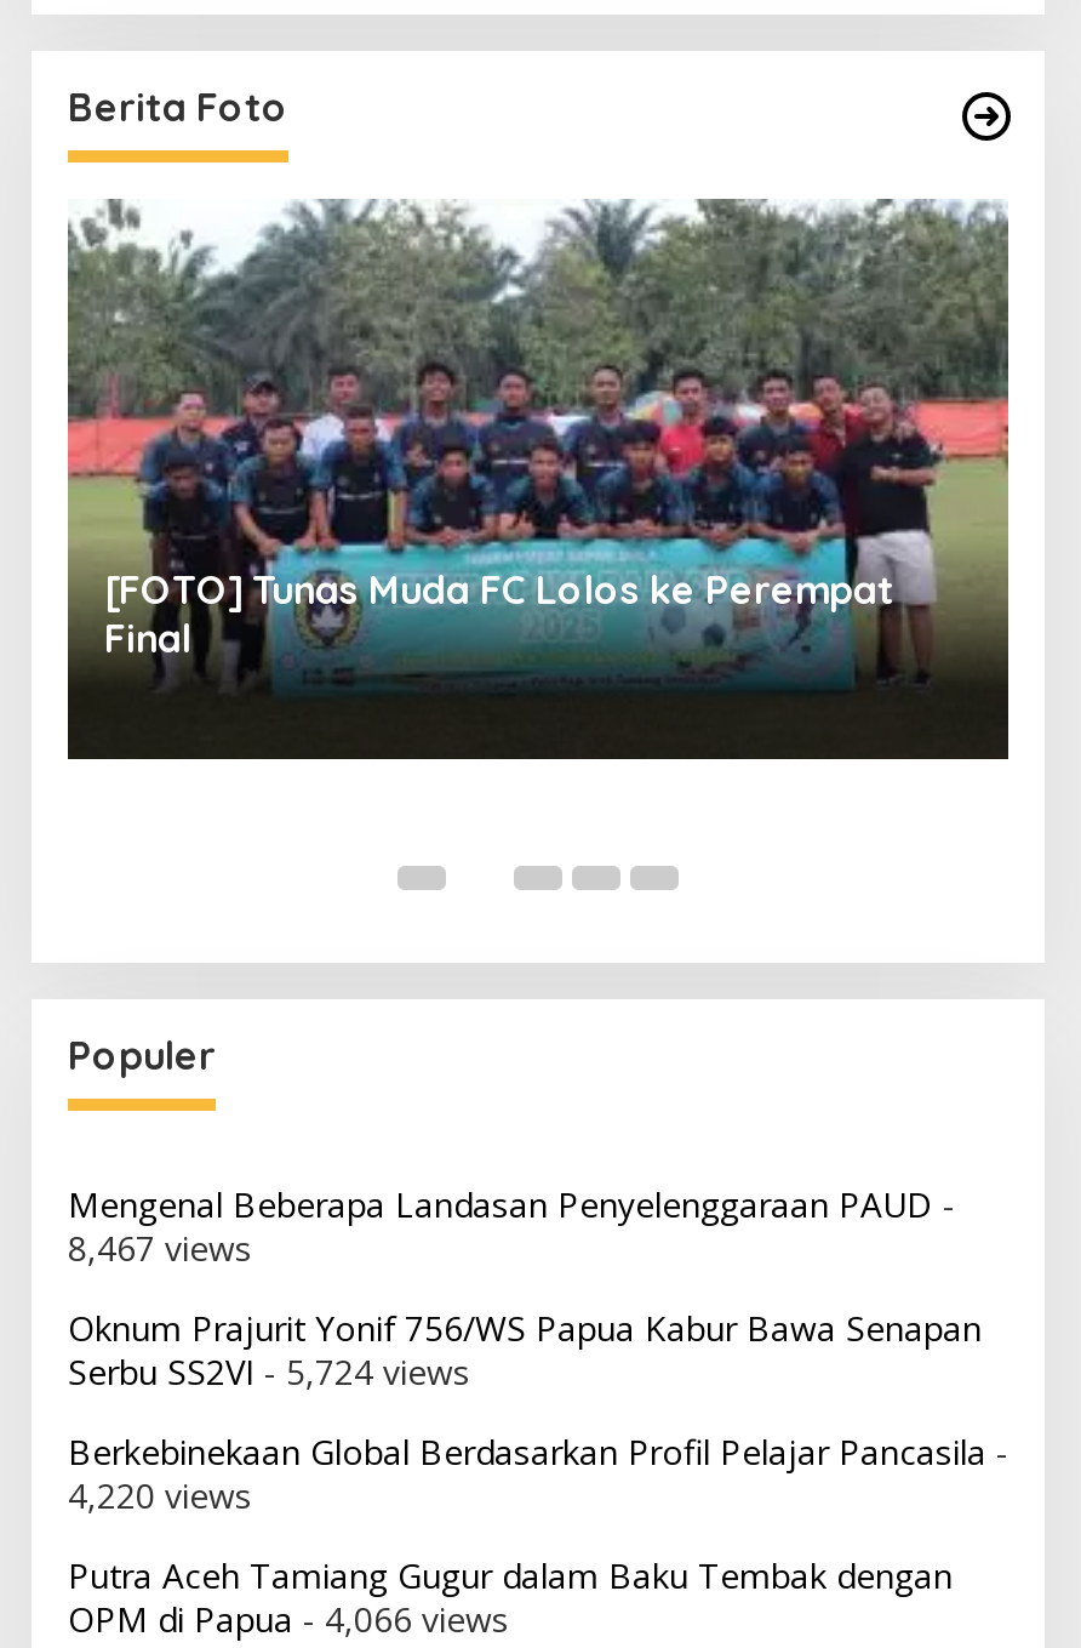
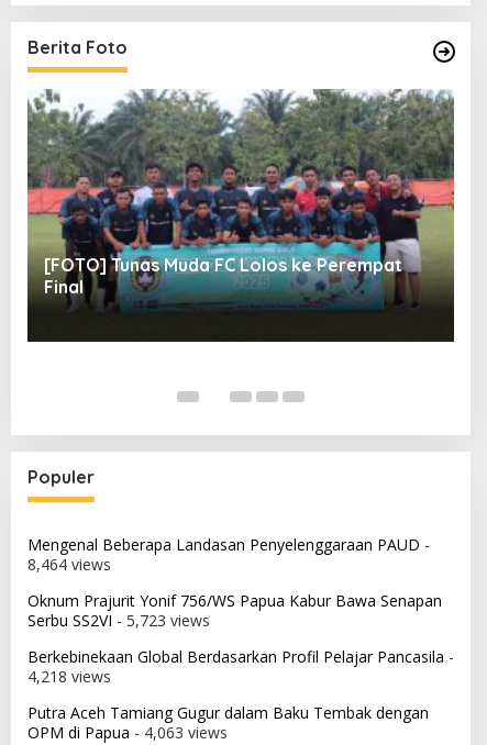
[68,1226,252,1272] 8,467 views -> [27,554,111,574] 8,464 views
[68,1349,470,1395] Serbu SS2VI - 5,724 views -> [27,610,210,631] Serbu SS2VI - 5,723 views
[68,1473,252,1519] 4,220 views -> [27,666,111,687] 4,218 views
[68,1597,509,1643] OPM di Papua - 4,066 views -> [27,722,228,743] OPM di Papua - 4,063 views

